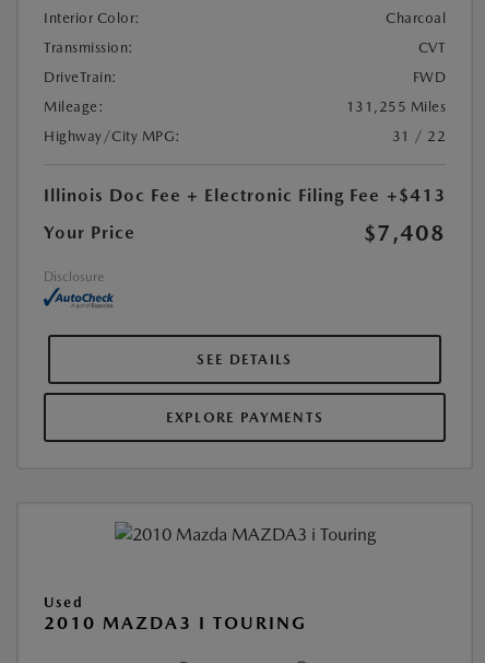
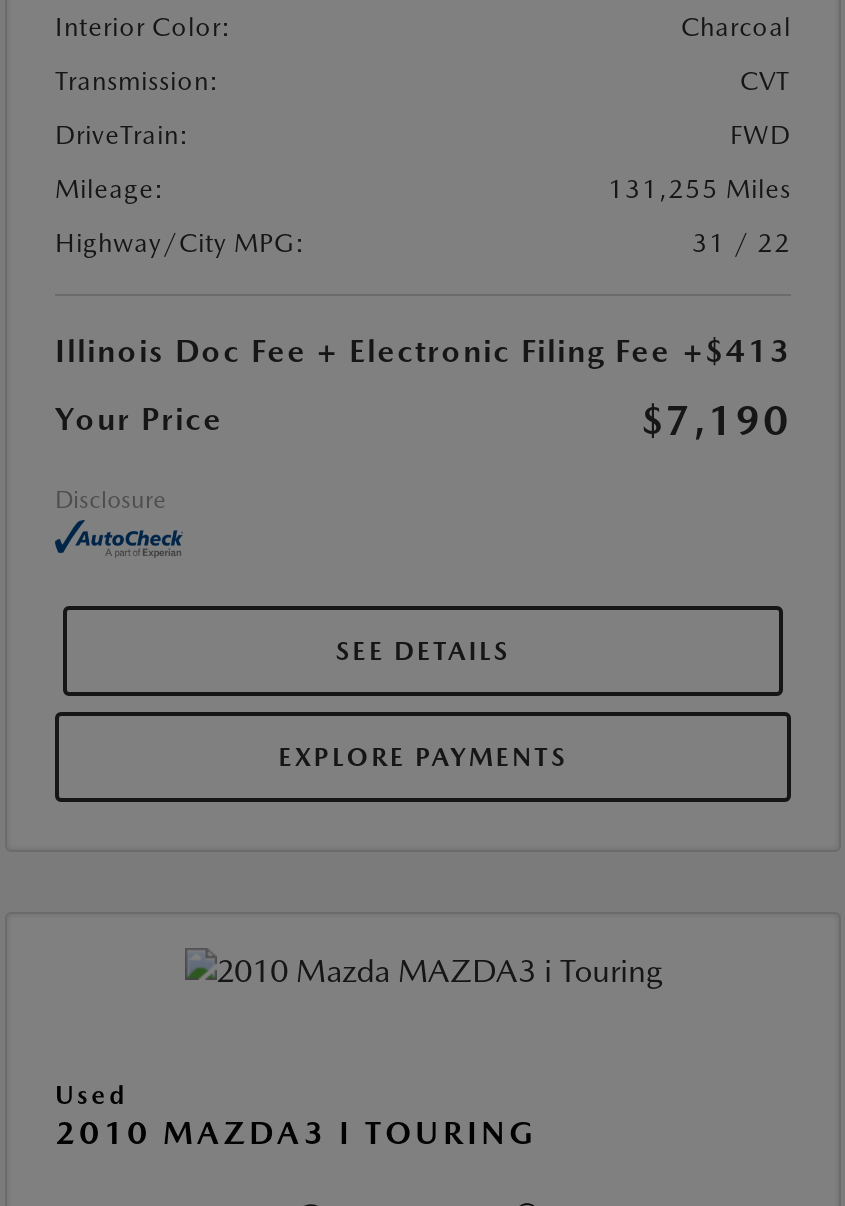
[364,220,446,246] $7,408 -> [641,396,791,444] $7,190

